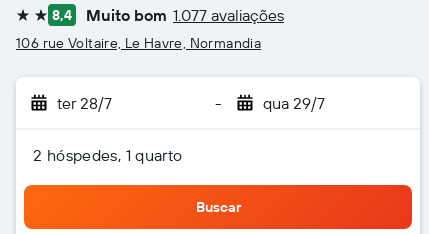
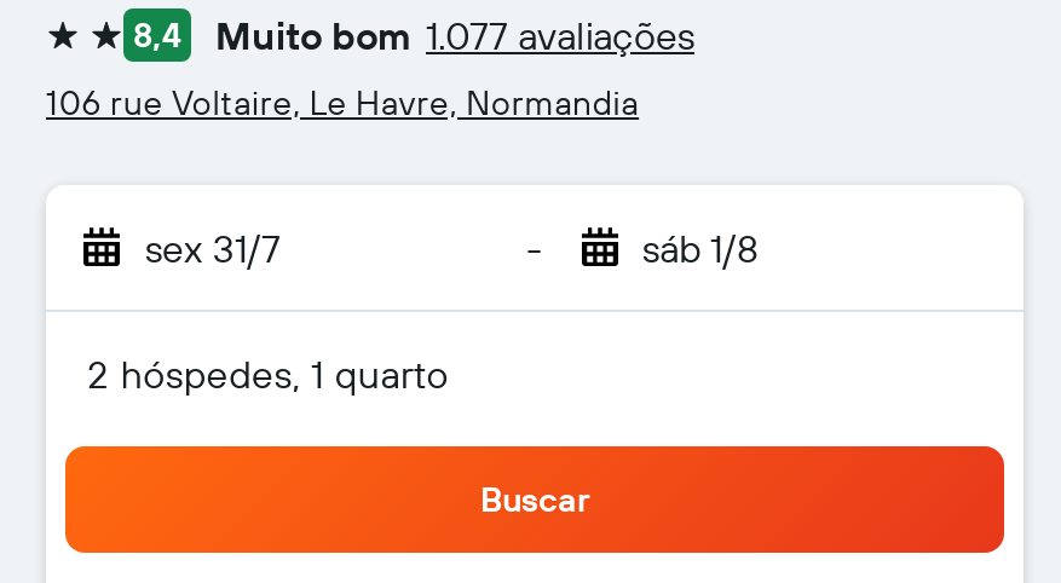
[57,93,112,113] ter 28/7 -> [145,224,281,272] sex 31/7
[262,93,324,113] qua 29/7 -> [642,224,759,272] sáb 1/8

